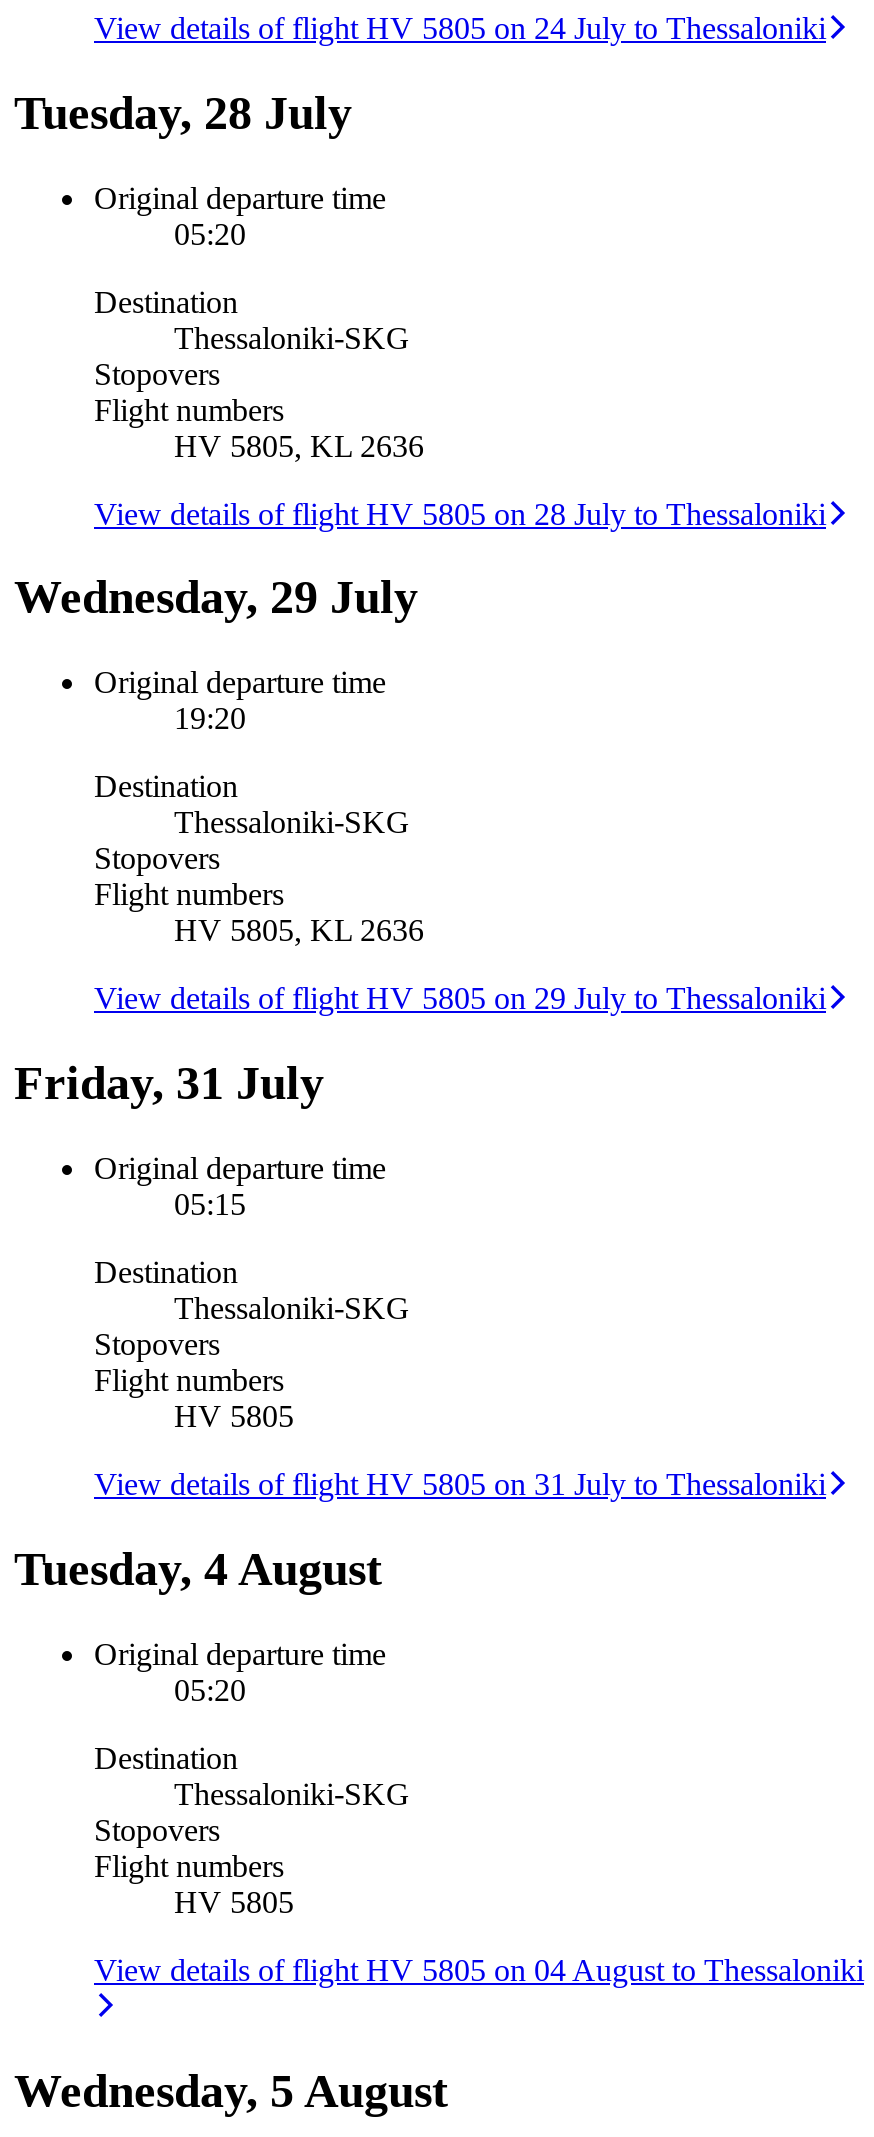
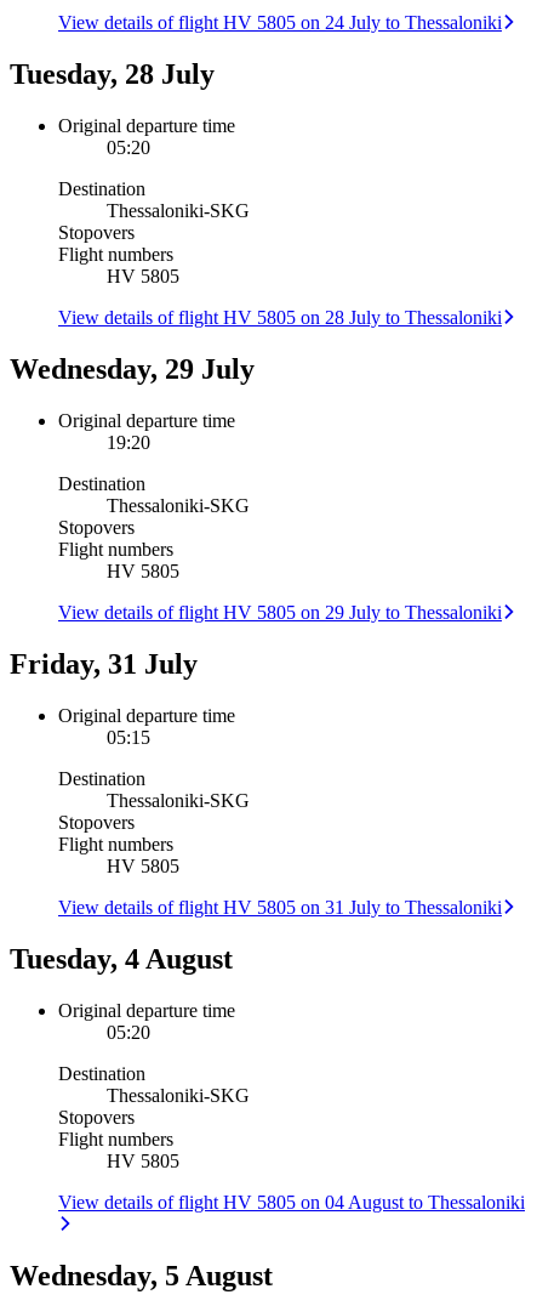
[174,428,424,462] HV 5805, KL 2636 -> [107,266,179,287] HV 5805
[174,914,424,948] HV 5805, KL 2636 -> [107,561,179,581] HV 5805

